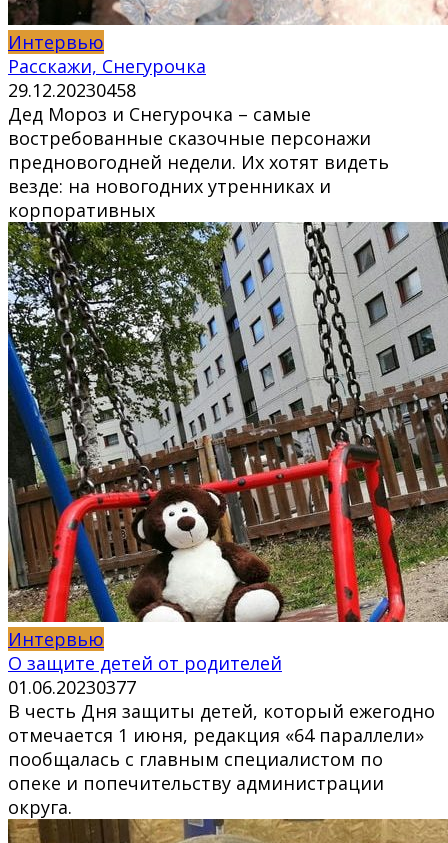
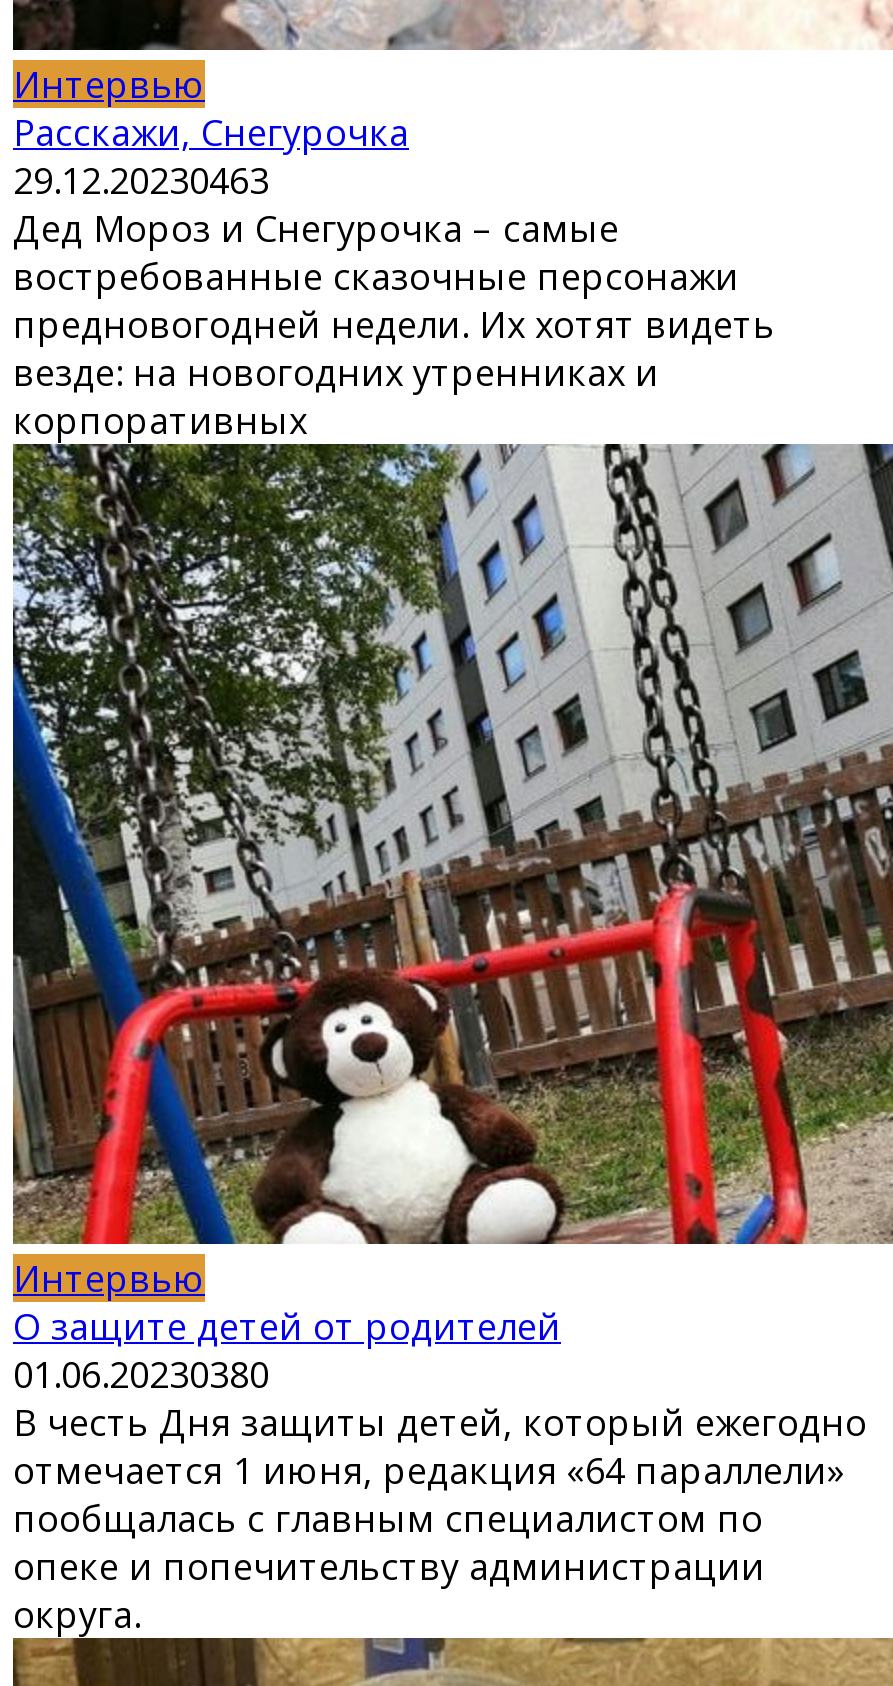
[8,78,136,102] 29.12.20230458 -> [13,156,269,204] 29.12.20230463
[8,675,136,699] 01.06.20230377 -> [13,1350,269,1398] 01.06.20230380

